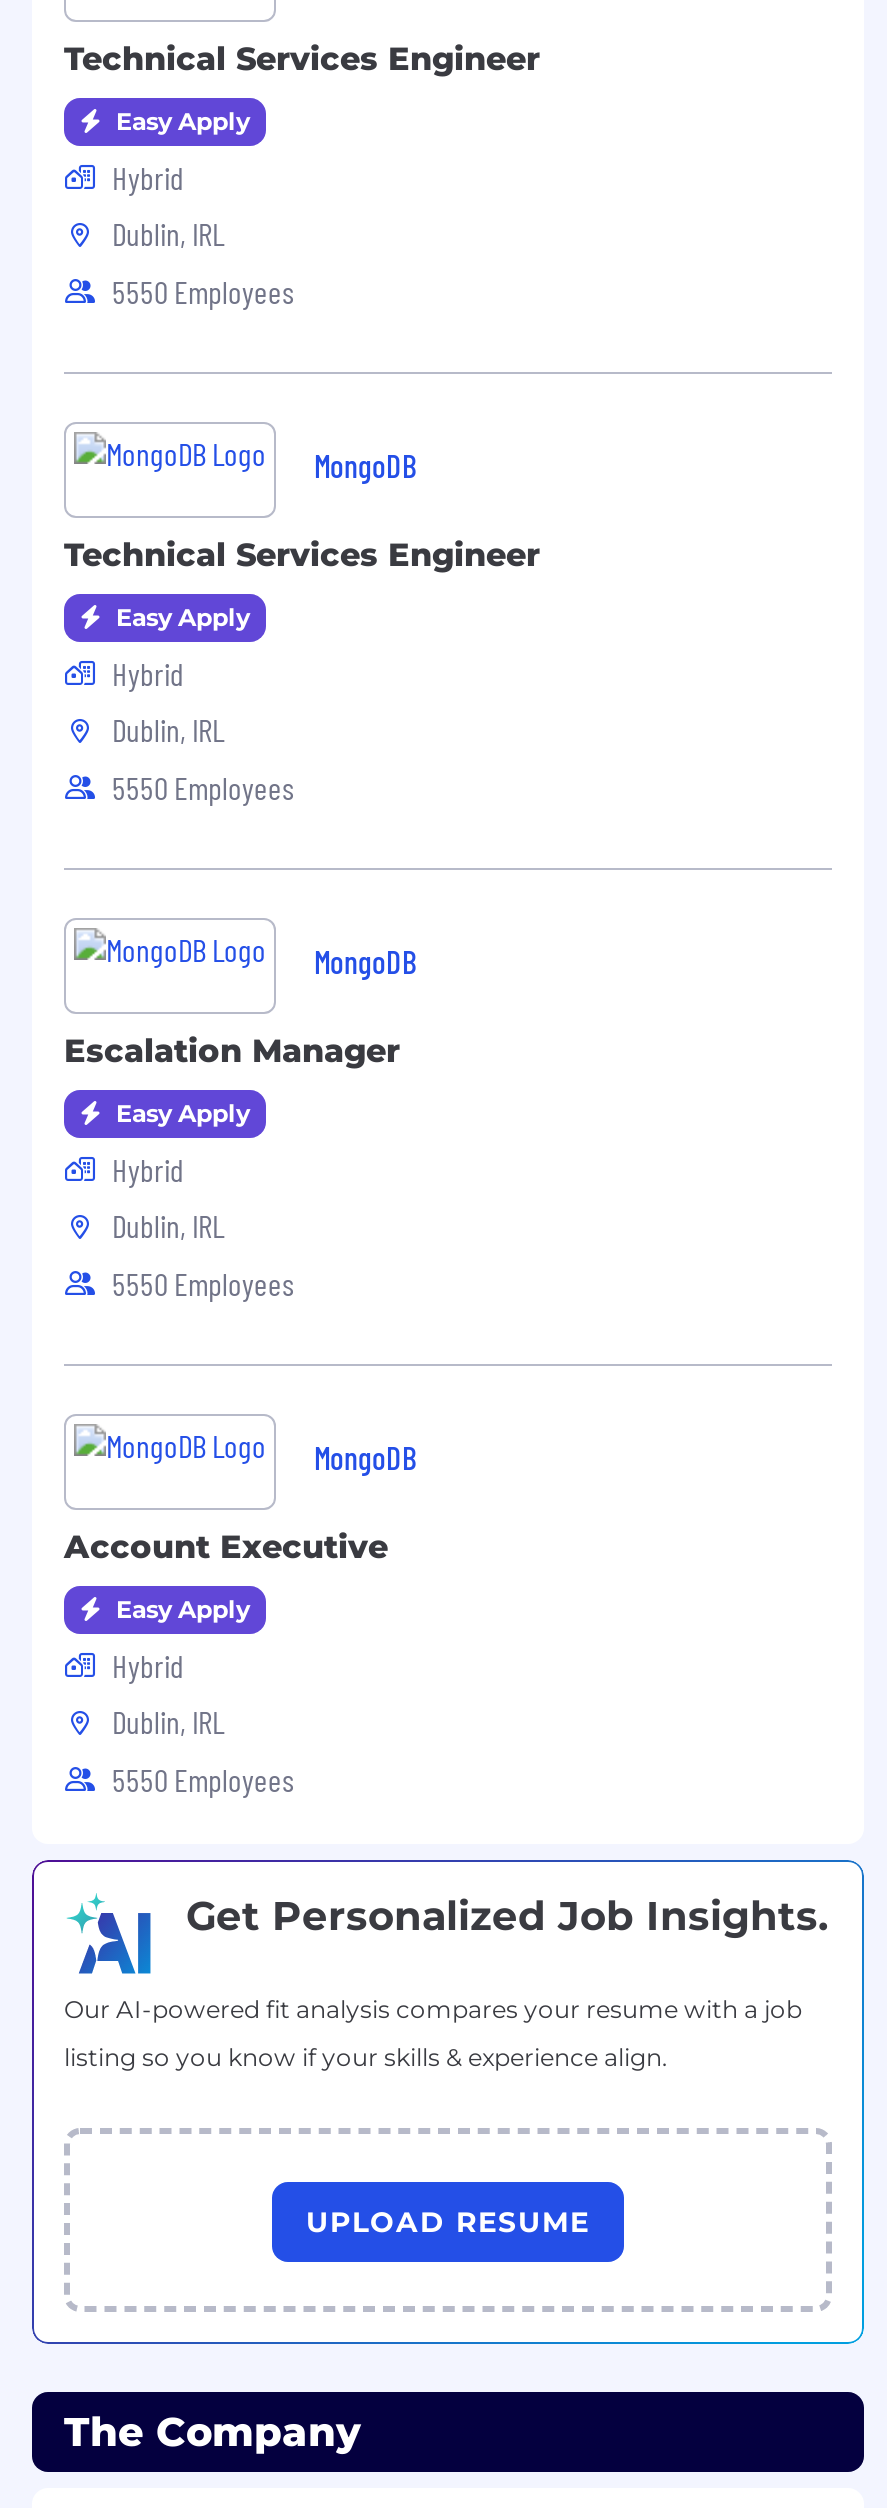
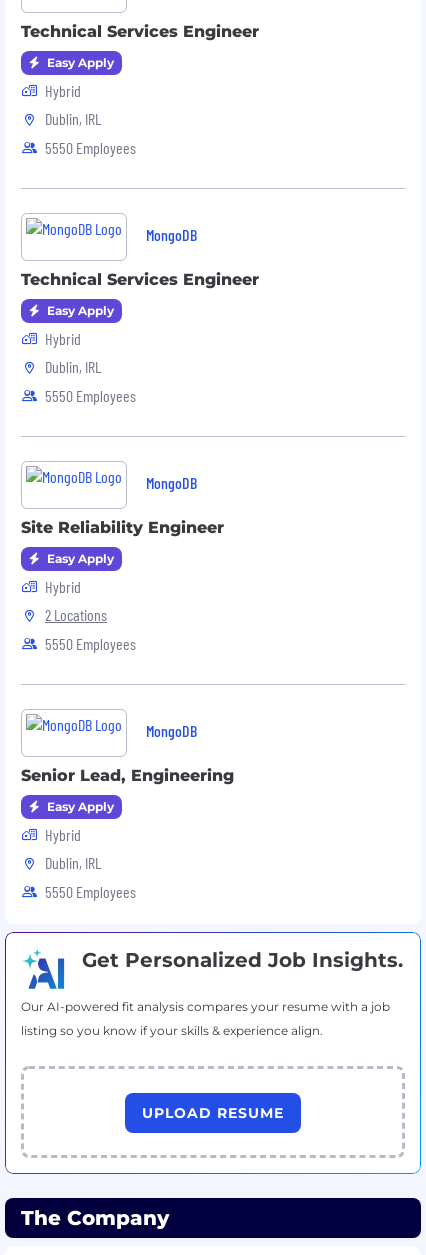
[64,1032,400,1070] Escalation Manager -> [21,518,224,537] Site Reliability Engineer
[112,1206,224,1244] Dublin, IRL -> [45,605,107,624] 2 Locations
[64,1528,388,1566] Account Executive -> [21,766,234,785] Senior Lead, Engineering

